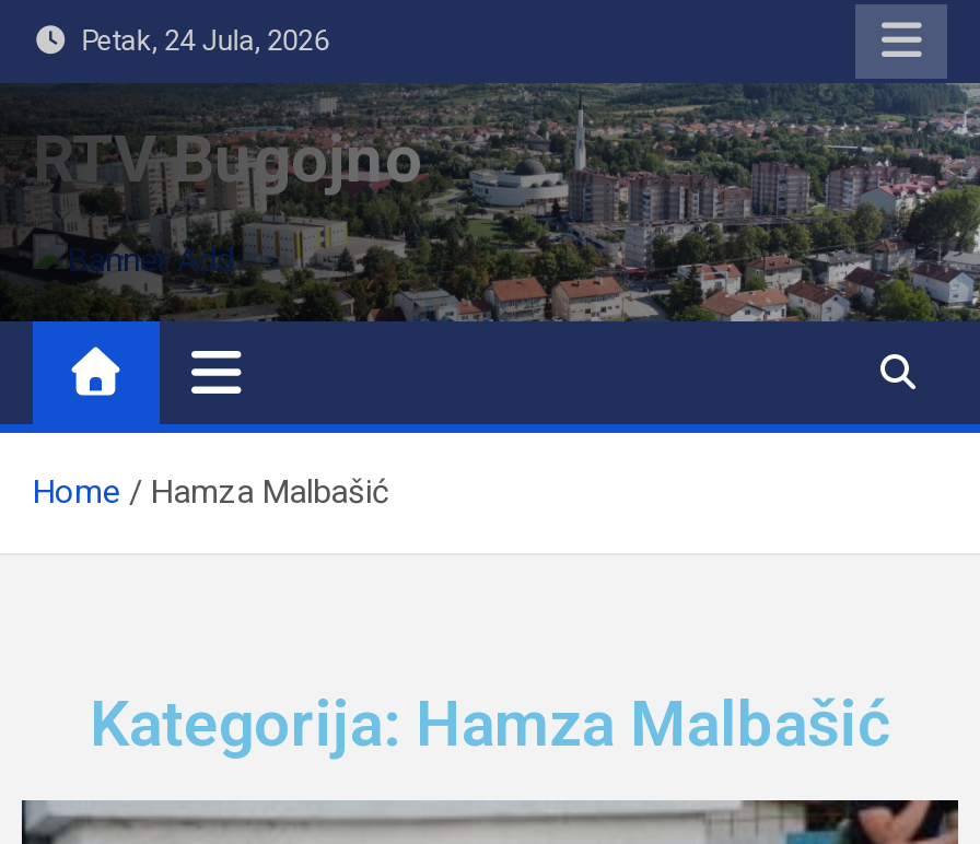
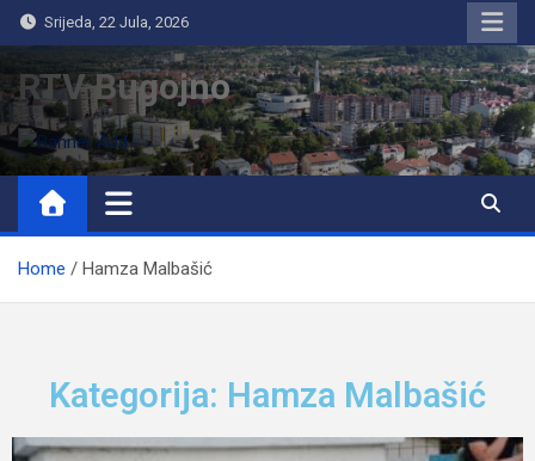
[68,24,329,57] Petak, 24 Jula, 2026 -> [37,13,189,31] Srijeda, 22 Jula, 2026

